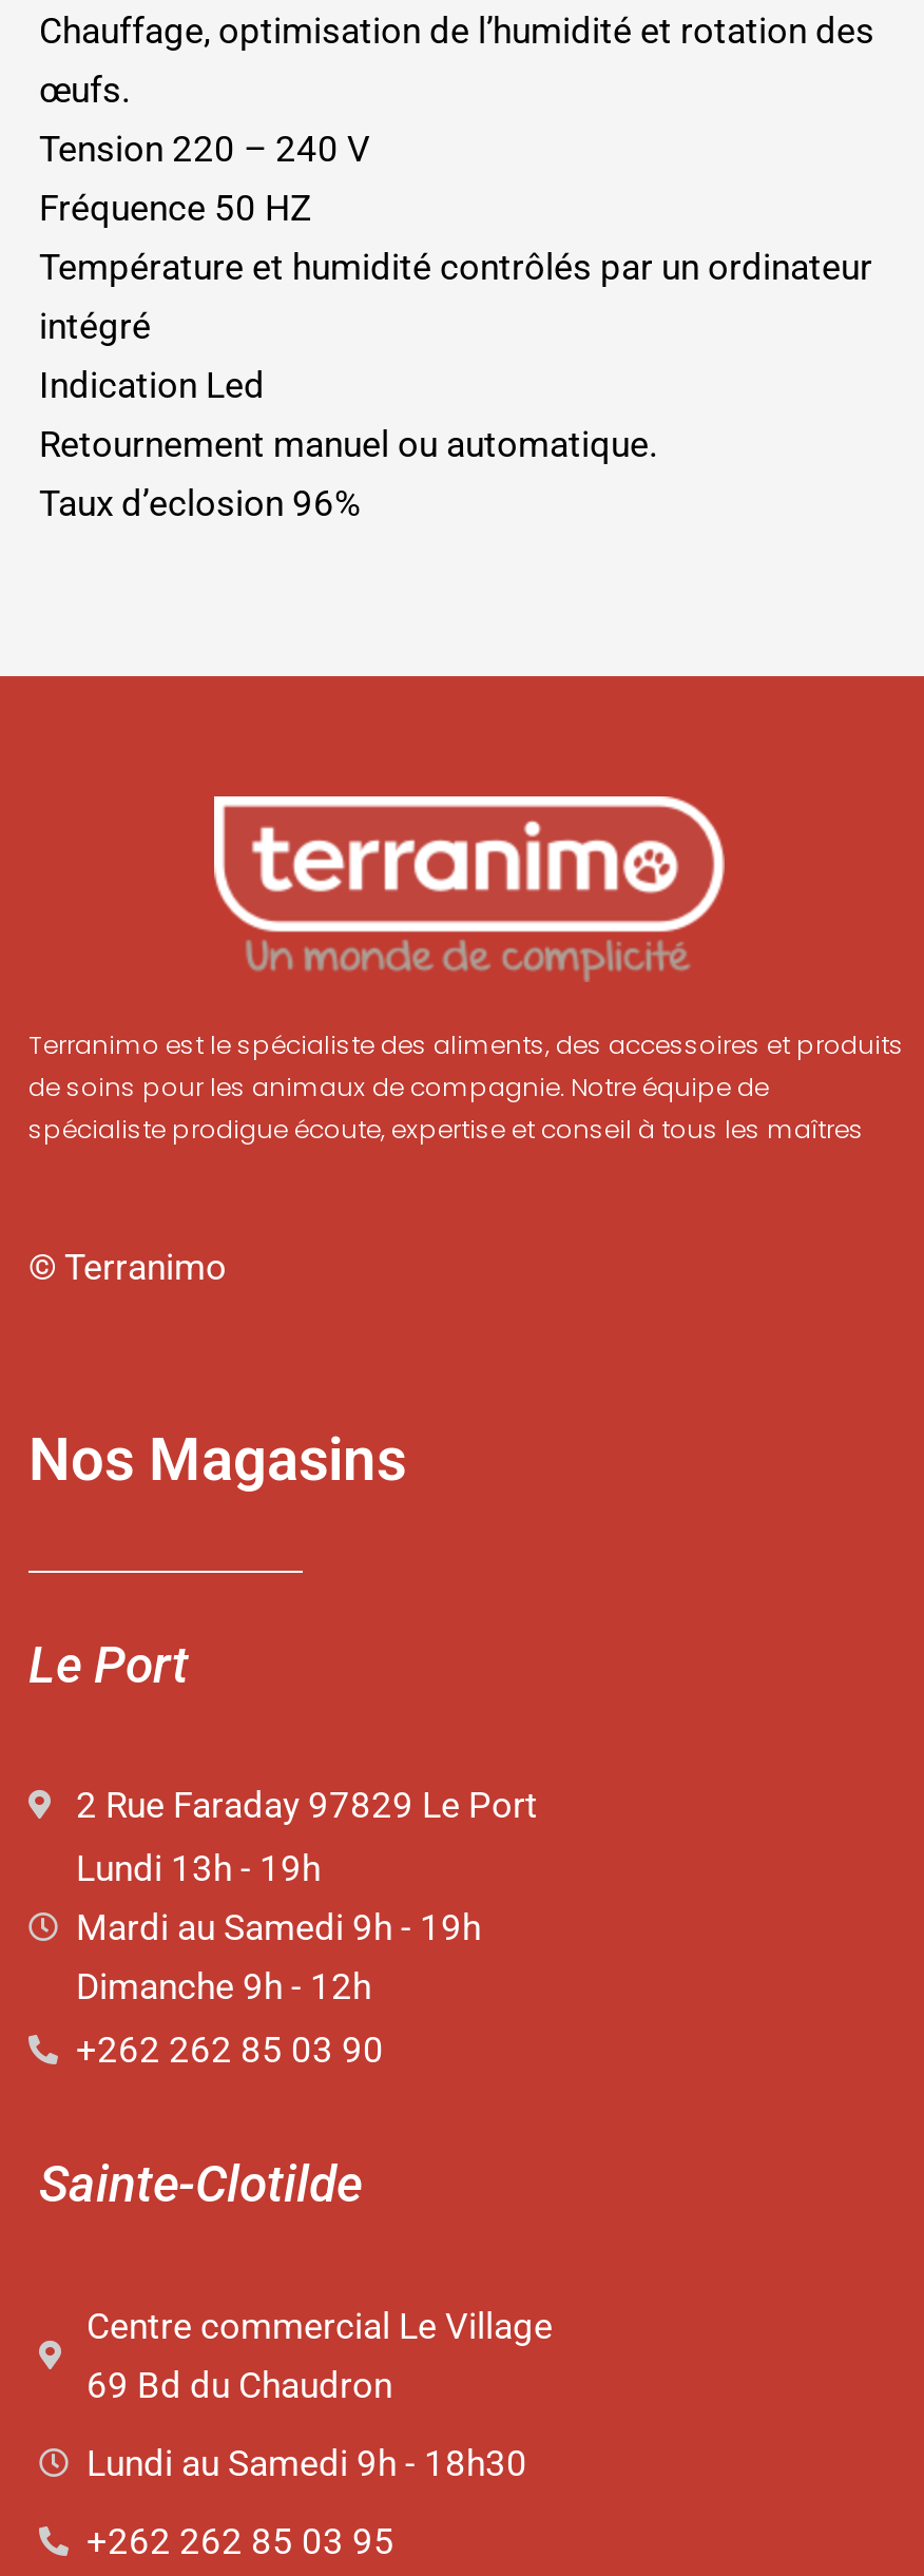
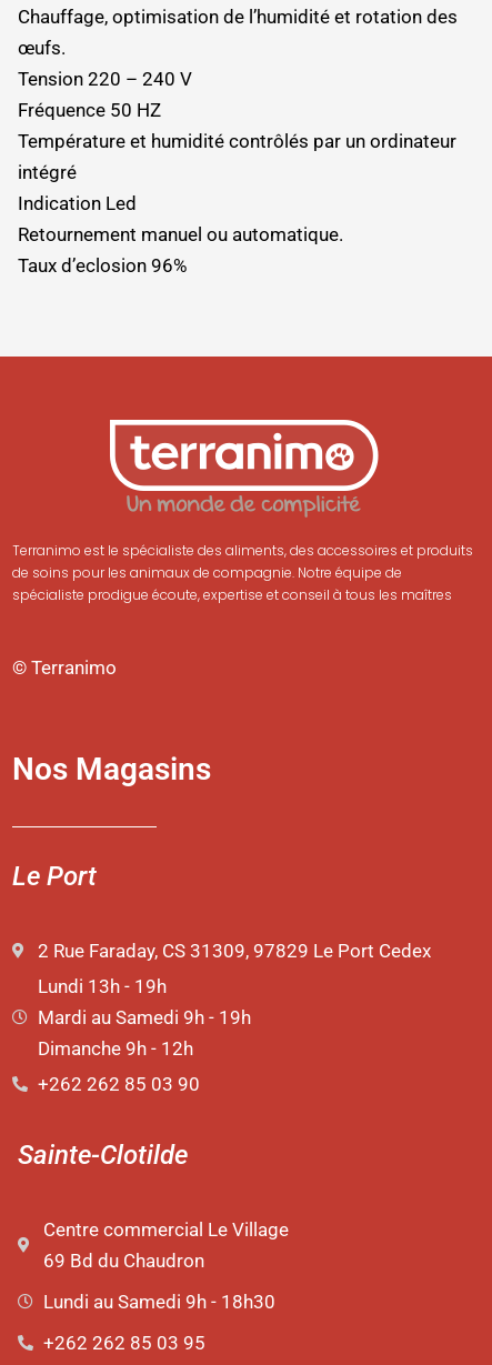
[76,1784,538,1826] 2 Rue Faraday 97829 Le Port -> [37,940,430,962] 2 Rue Faraday, CS 31309, 97829 Le Port Cedex

